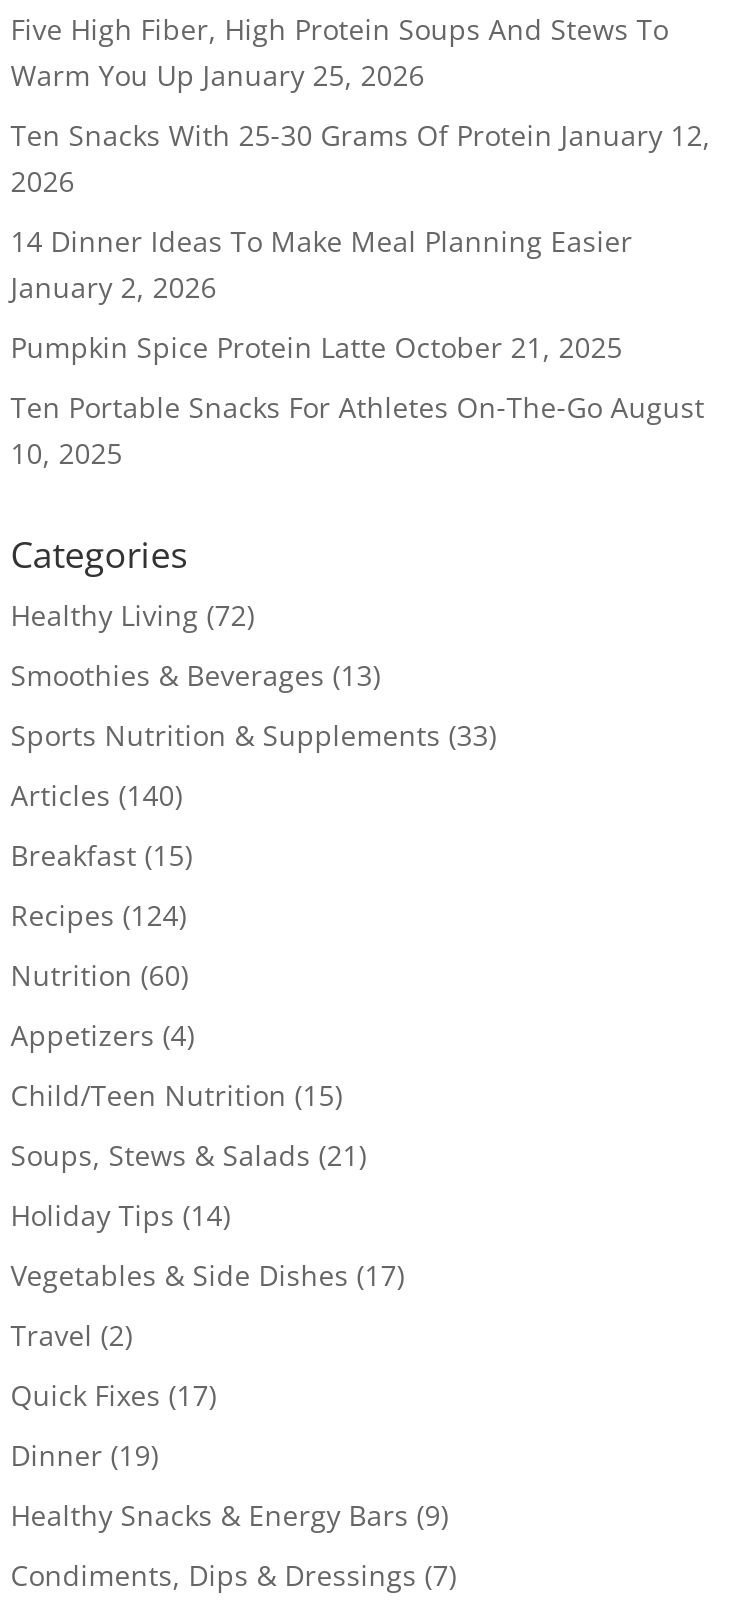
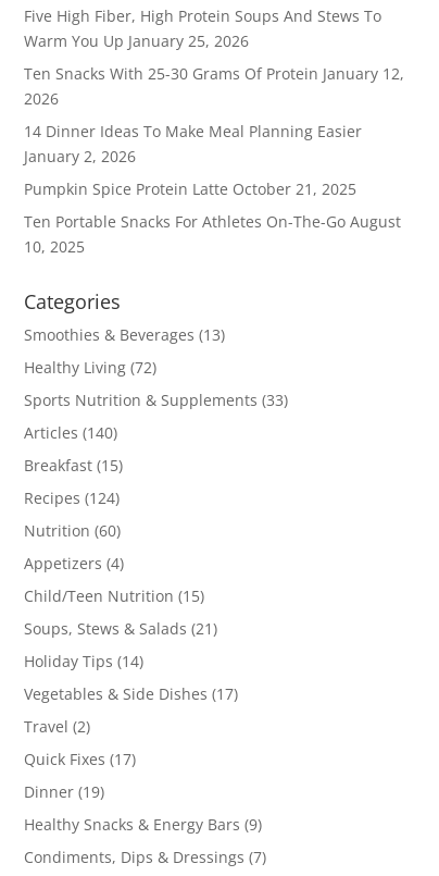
moved [11,596,255,634] -> [24,357,156,378]: Healthy Living (72)
moved [11,656,381,694] -> [24,324,225,345]: Smoothies & Beverages (13)

